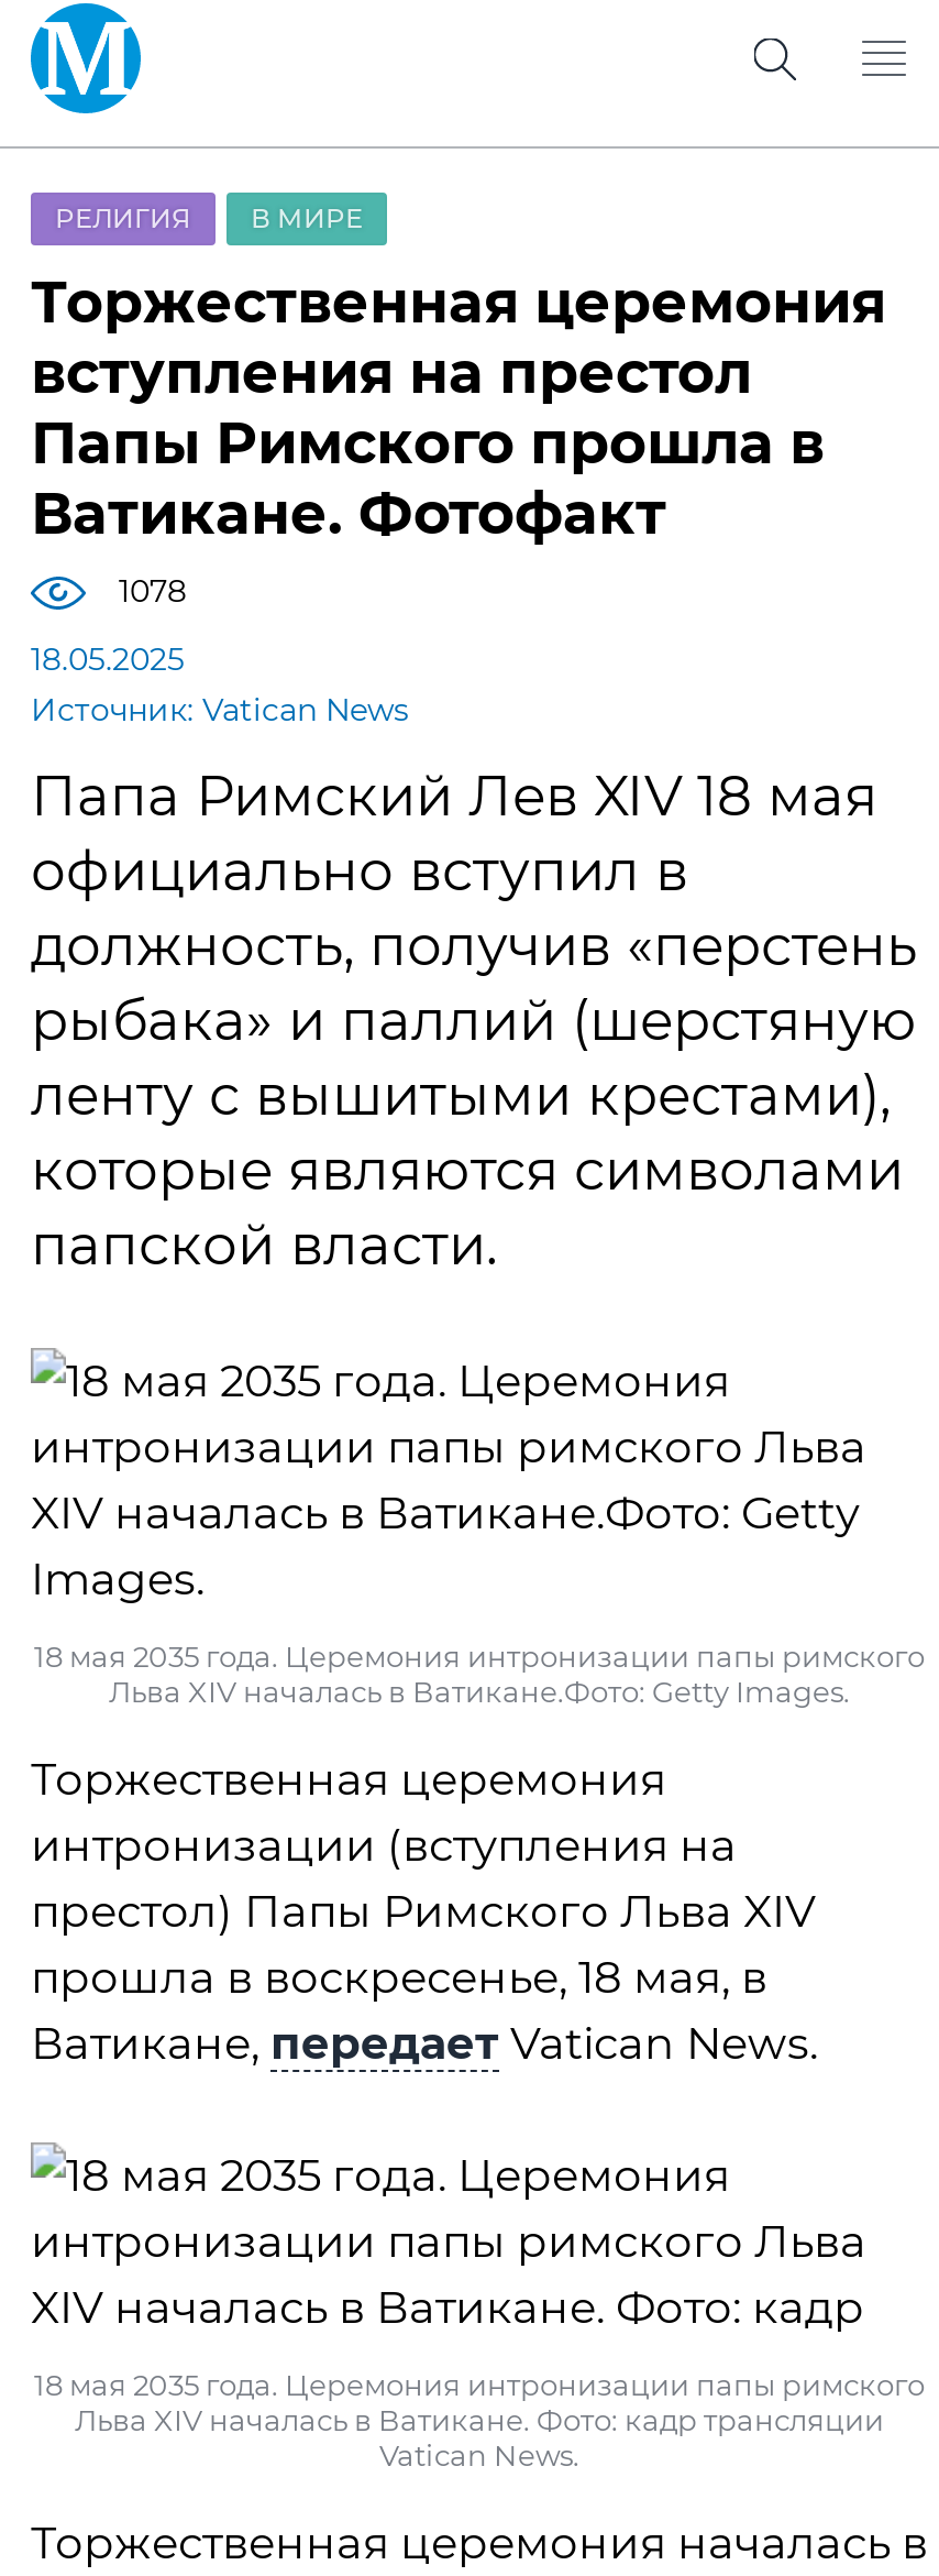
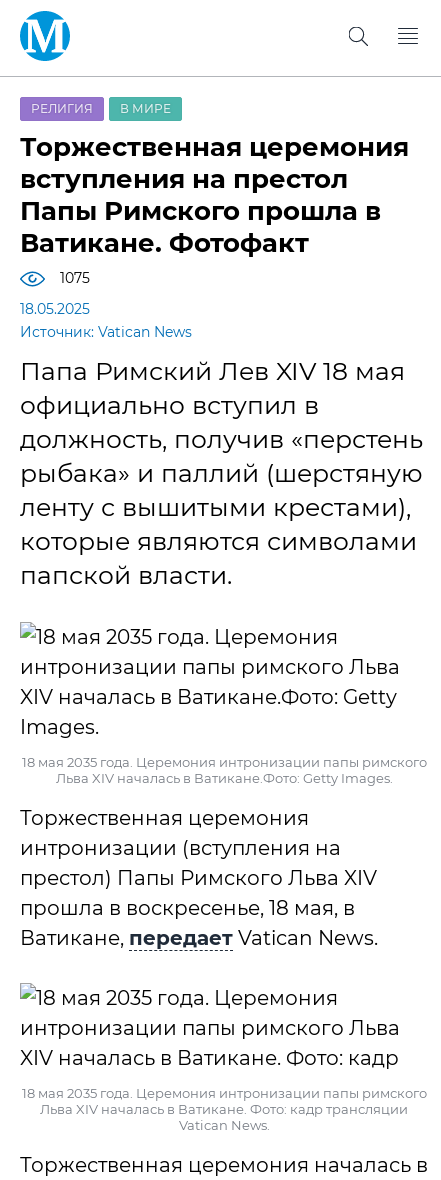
[119,571,187,611] 1078 -> [60,269,90,287] 1075

